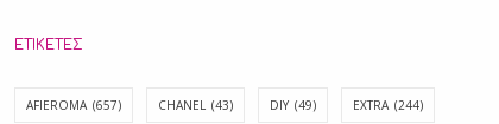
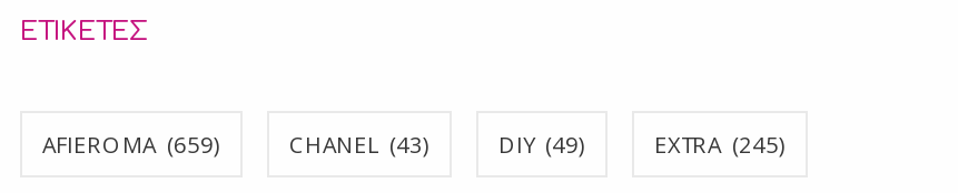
[26,96,121,113] AFIEROMA (657) -> [42,128,220,159] AFIEROMA (659)
[353,96,423,113] EXTRA (244) -> [654,128,786,159] EXTRA (245)

